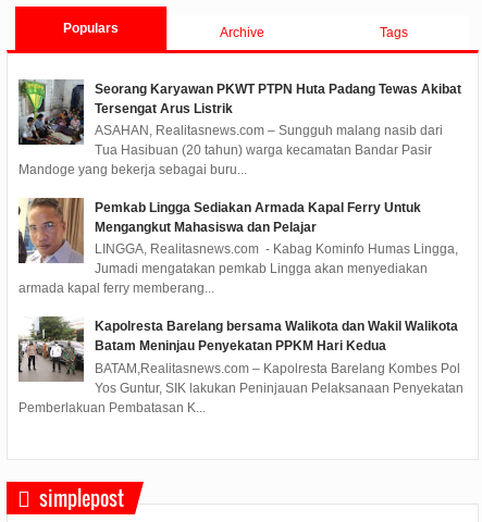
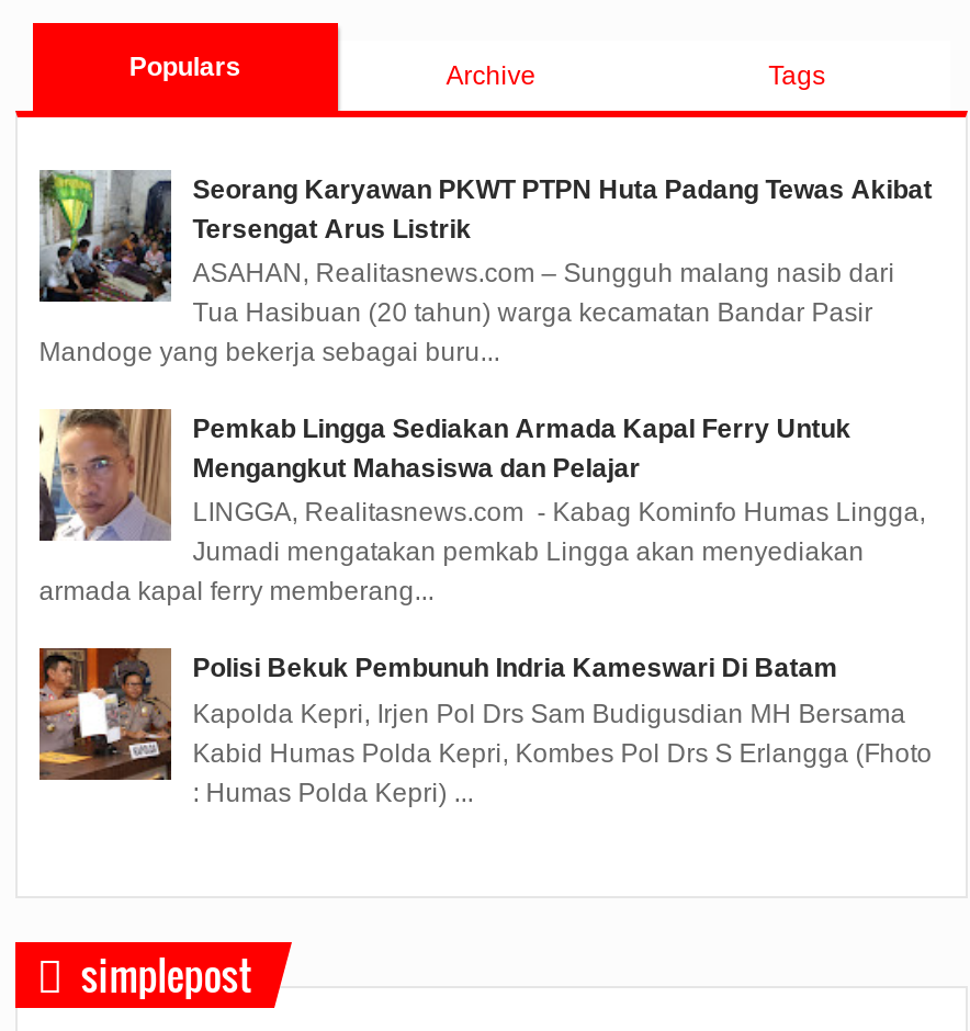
[18,316,458,382] [image] | Kapolresta Barelang bersama Walikota dan Wakil Walikota | Batam Meninjau Penyekatan PPKM Hari Kedua -> [37,646,838,760] [image] | Polisi Bekuk Pembunuh Indria Kameswari Di Batam
[18,361,463,415] BATAM,Realitasnews.com – Kapolresta Barelang Kombes Pol | Yos Guntur, SIK lakukan Peninjauan Pelaksanaan Penyekatan | Pemberlakuan Pembatasan K... -> [192,698,932,807] Kapolda Kepri, Irjen Pol Drs Sam Budigusdian MH Bersama | Kabid Humas Polda Kepri, Kombes Pol Drs S Erlangga (Fhoto | : Humas Polda Kepri) ...

